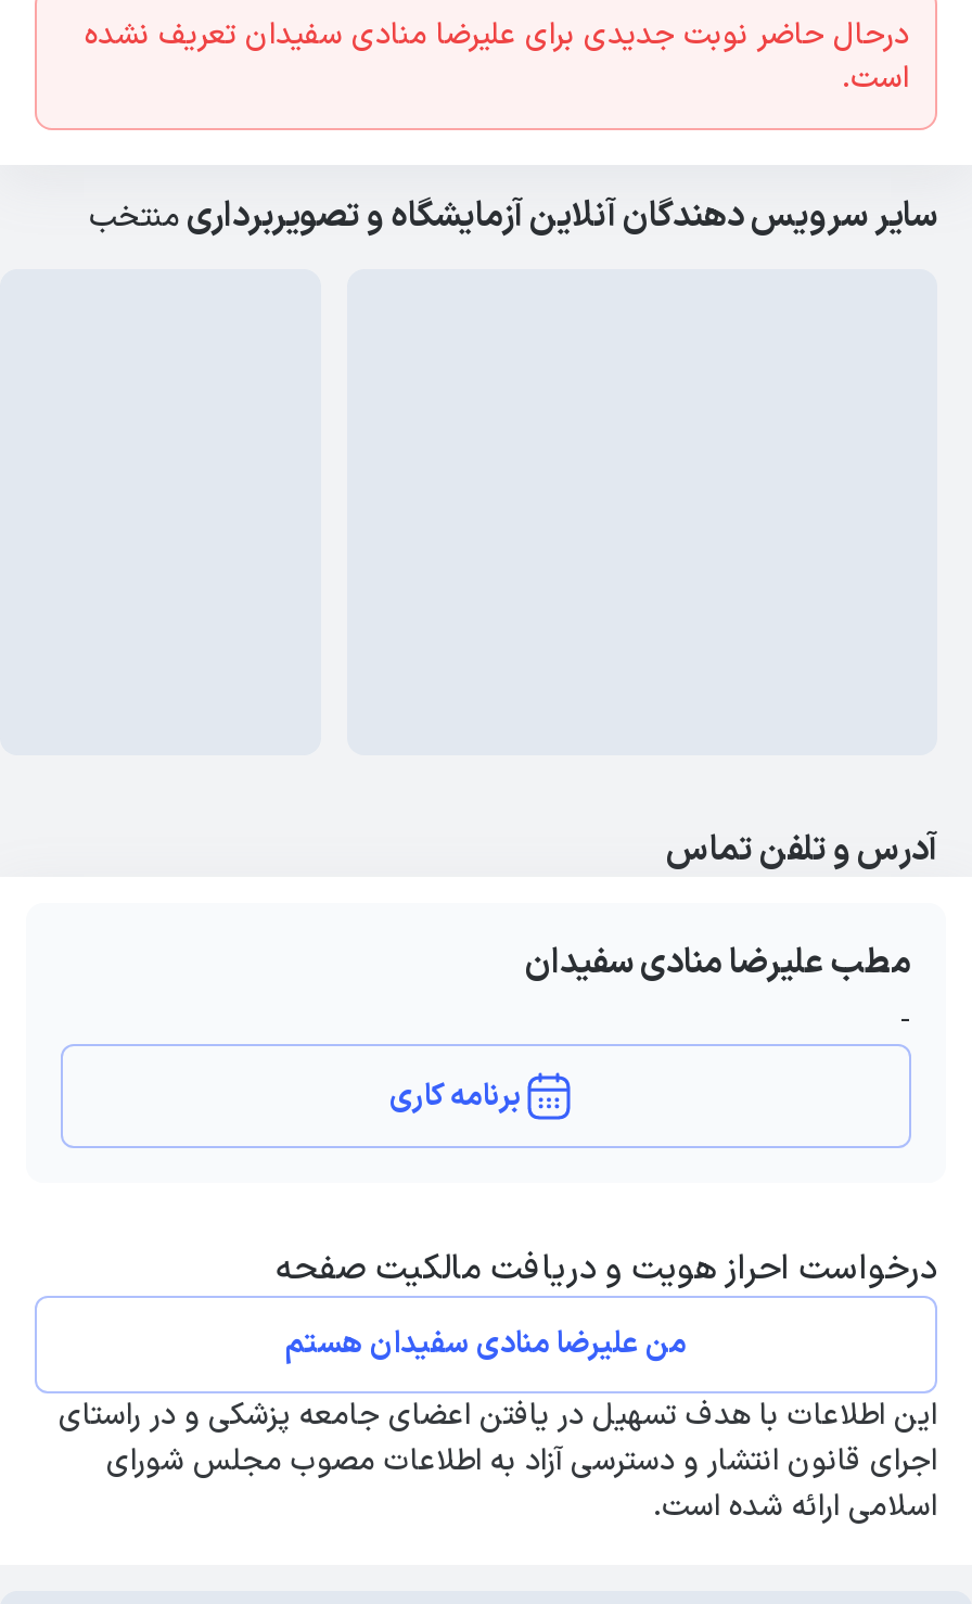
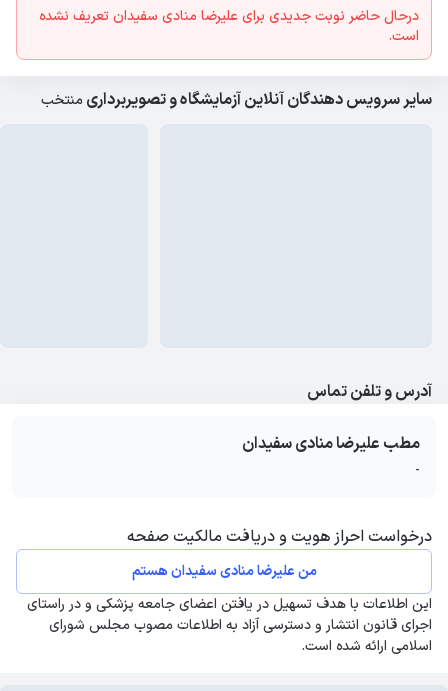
[389,1073,522,1119] برنامه کاری -> none

